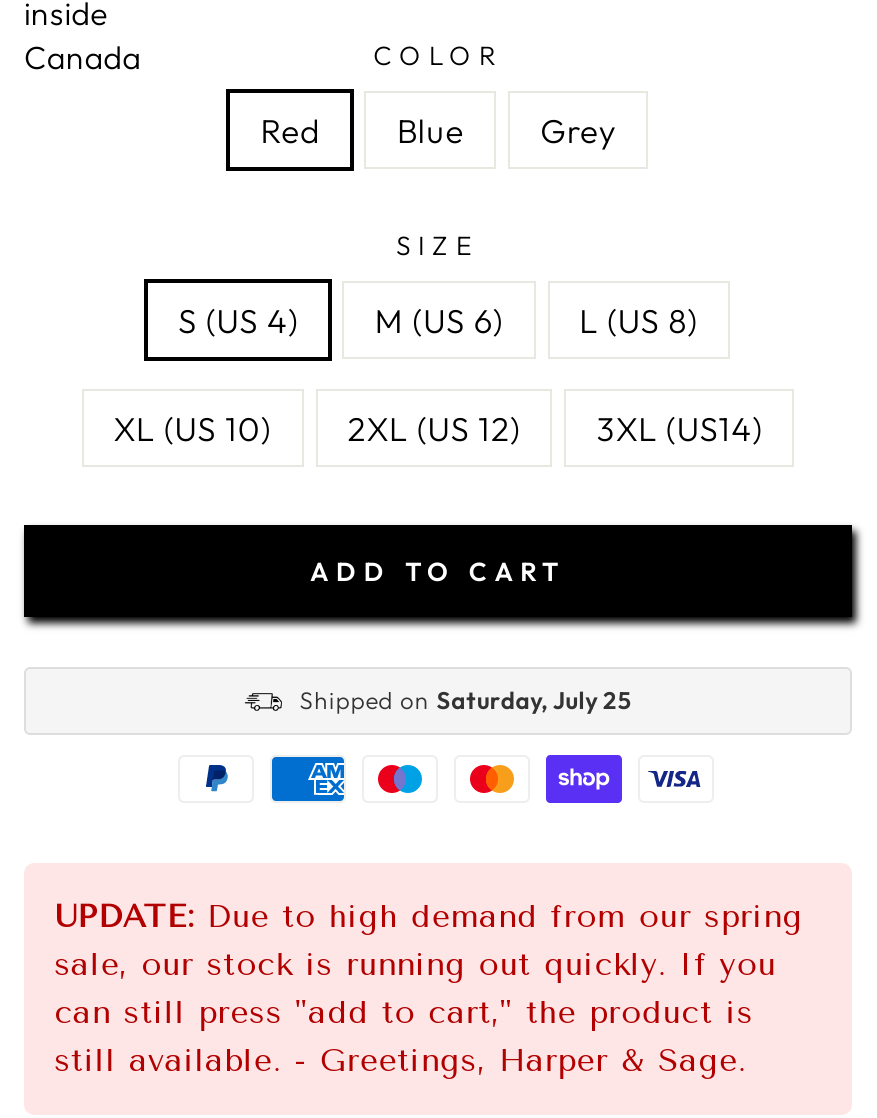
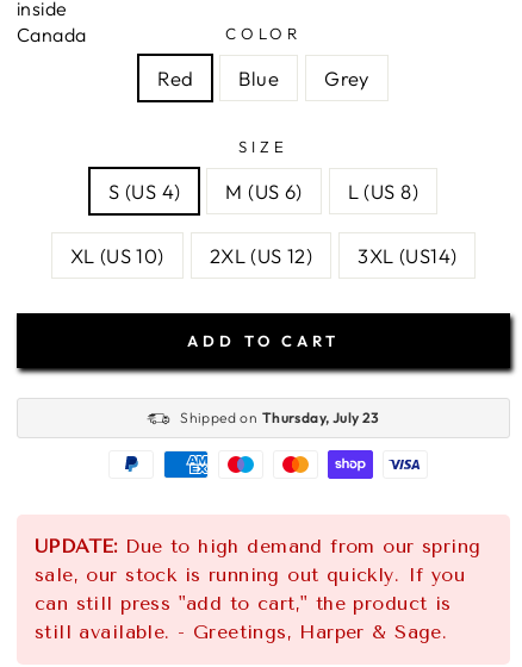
[299,685,633,715] Shipped on Saturday, July 25 -> [180,409,380,426] Shipped on Thursday, July 23

